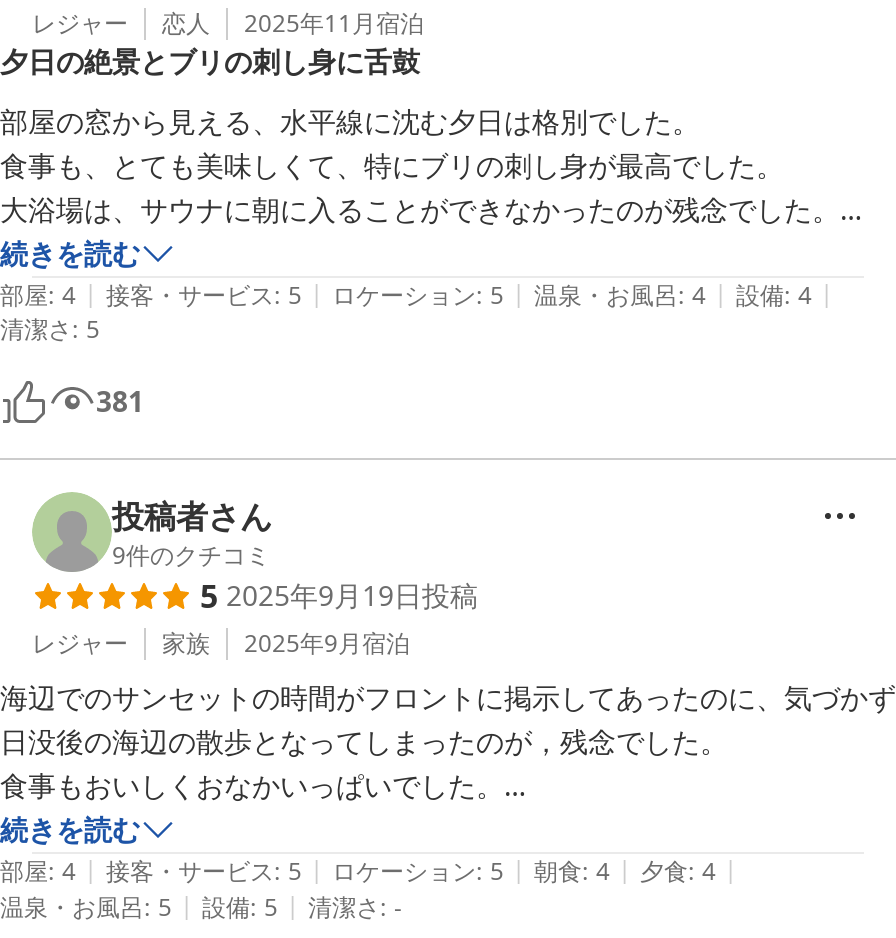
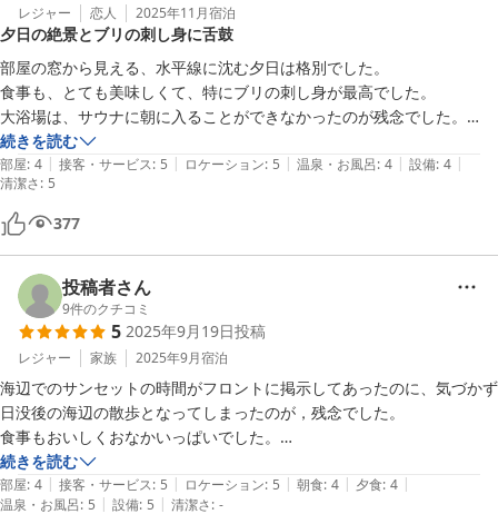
[96,382,144,420] 381 -> [53,212,80,234] 377

